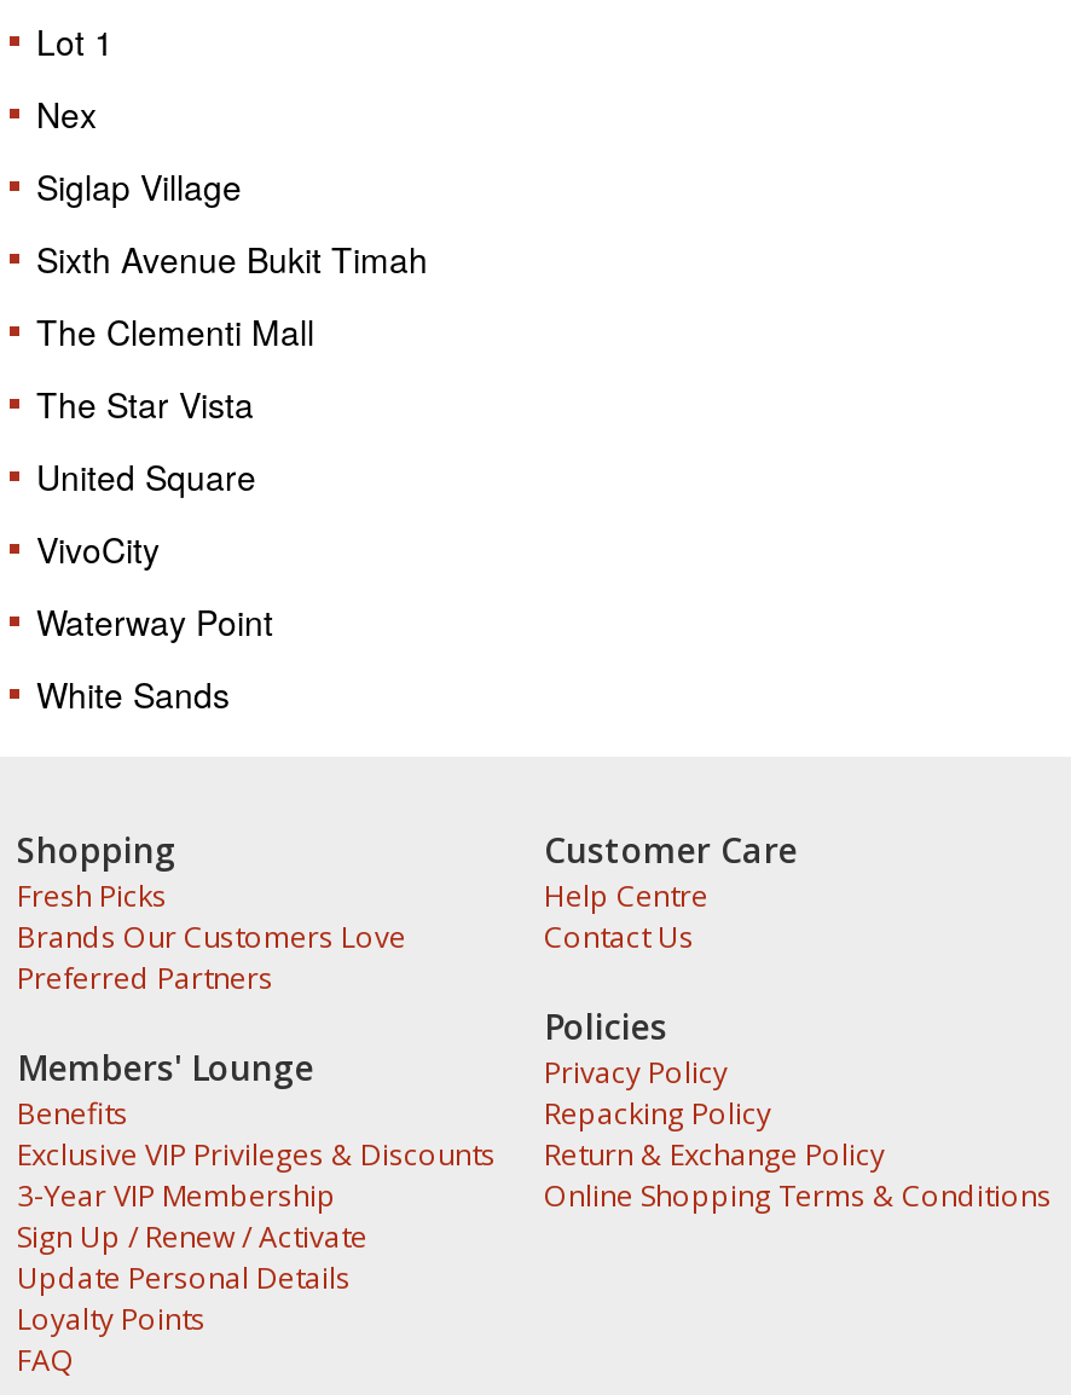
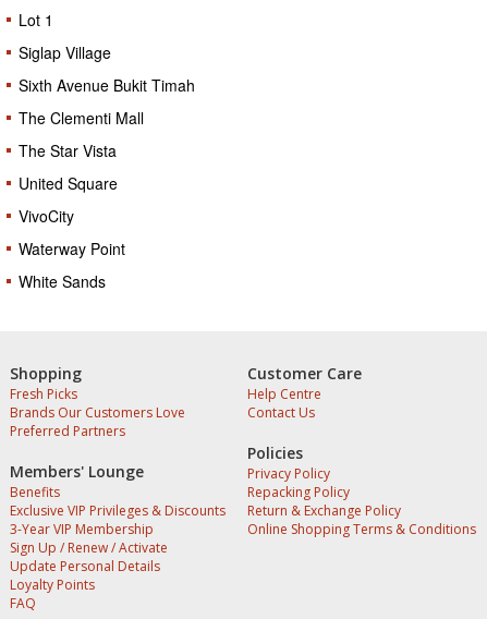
[36,88,97,137] Nex -> none
moved [36,161,428,717] -> [19,41,195,292]: Siglap Village | Sixth Avenue Bukit Timah | The Clementi Mall | The Star Vista | United Square | VivoCity | Waterway Point | White Sands

